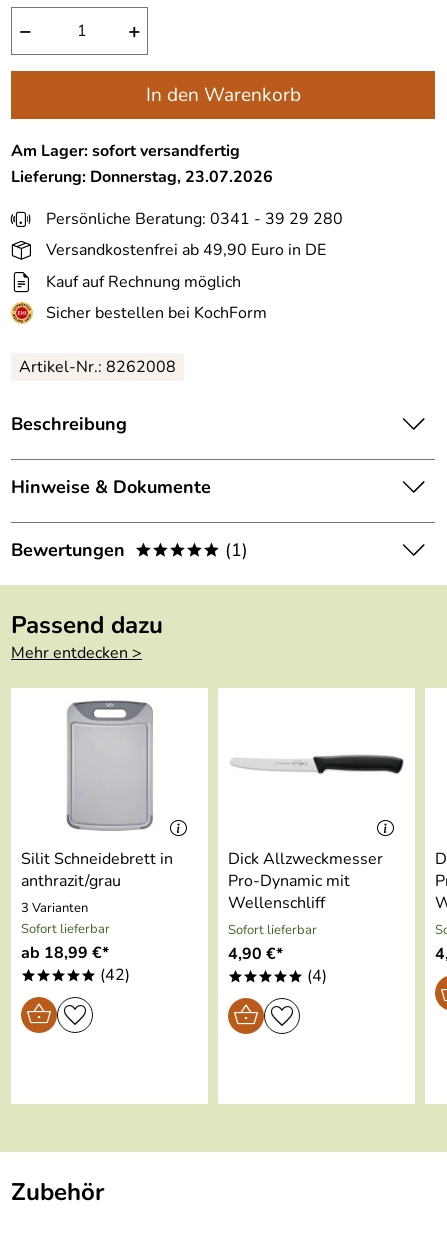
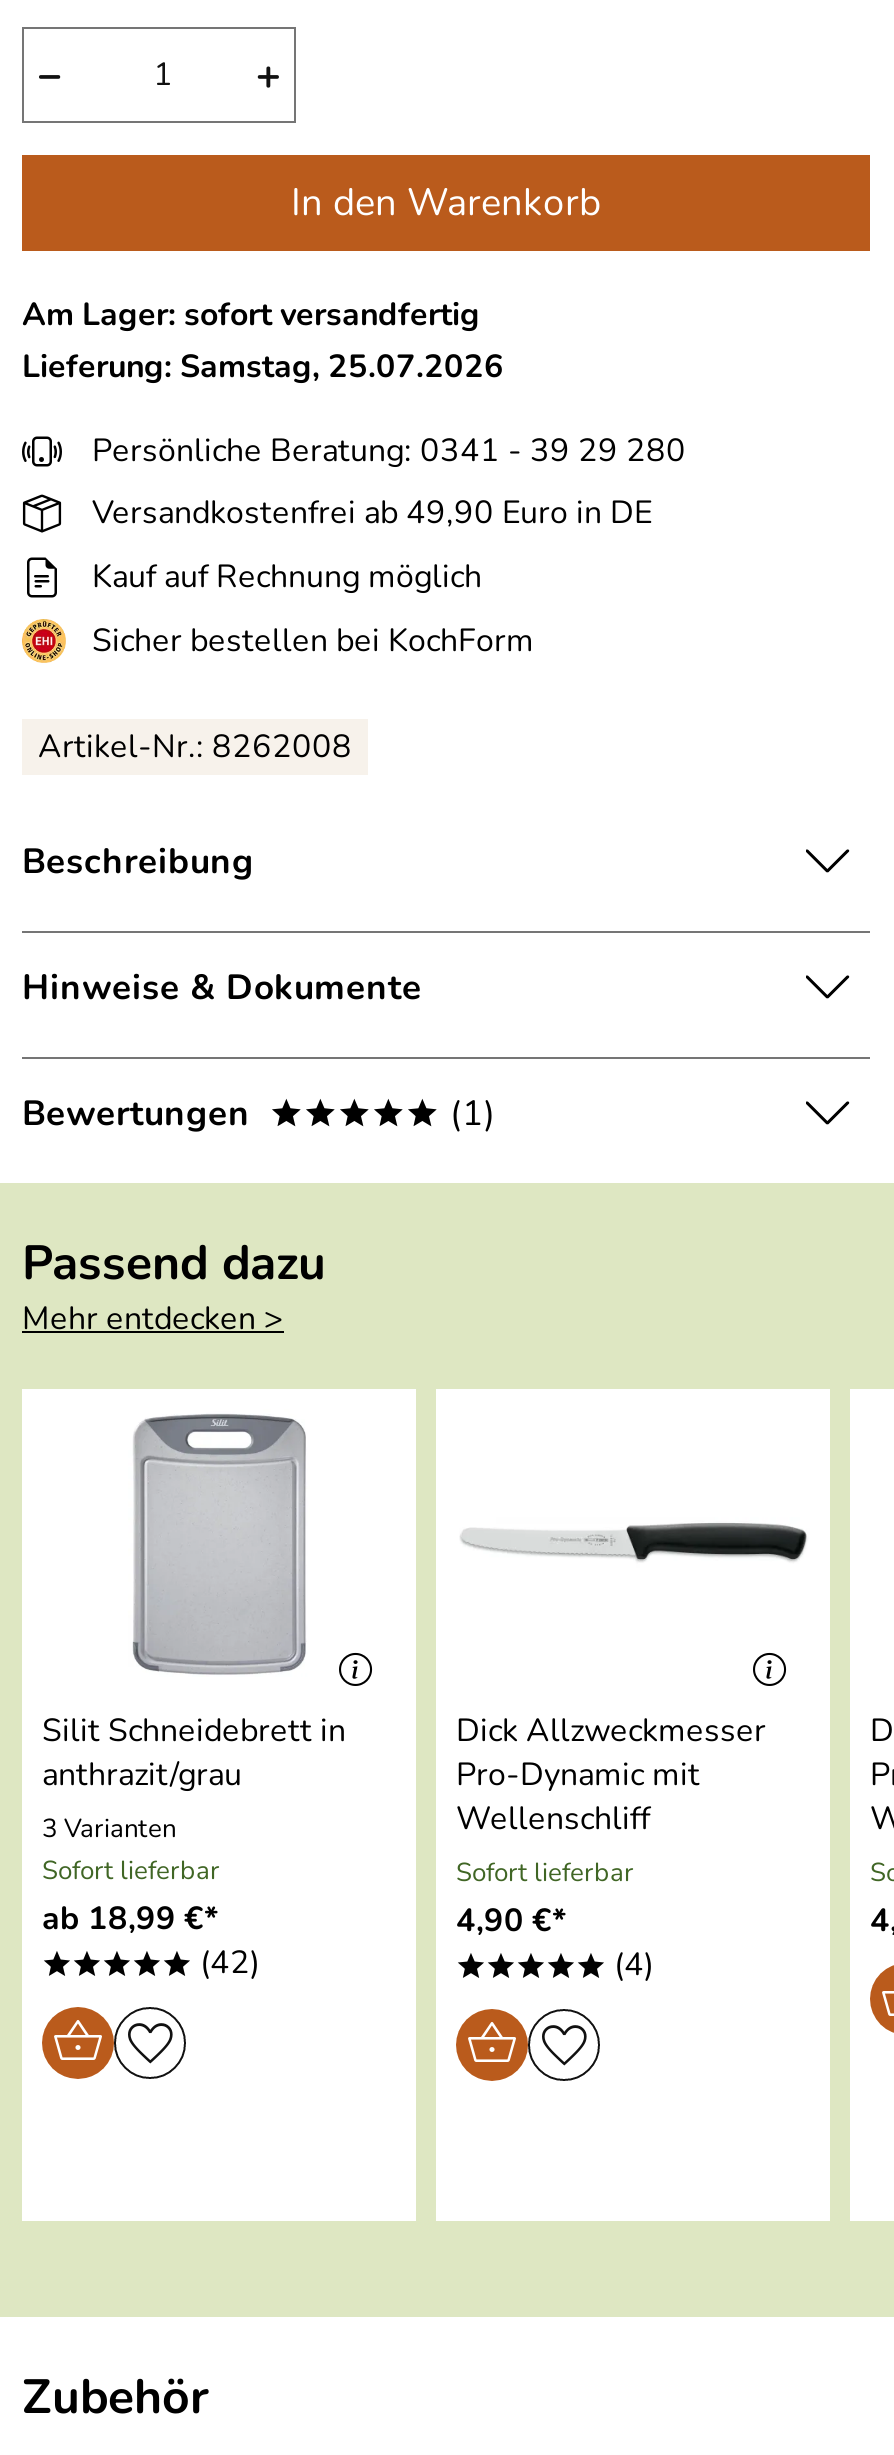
[11,166,273,188] Lieferung: Donnerstag, 23.07.2026 -> [22,345,504,389] Lieferung: Samstag, 25.07.2026

